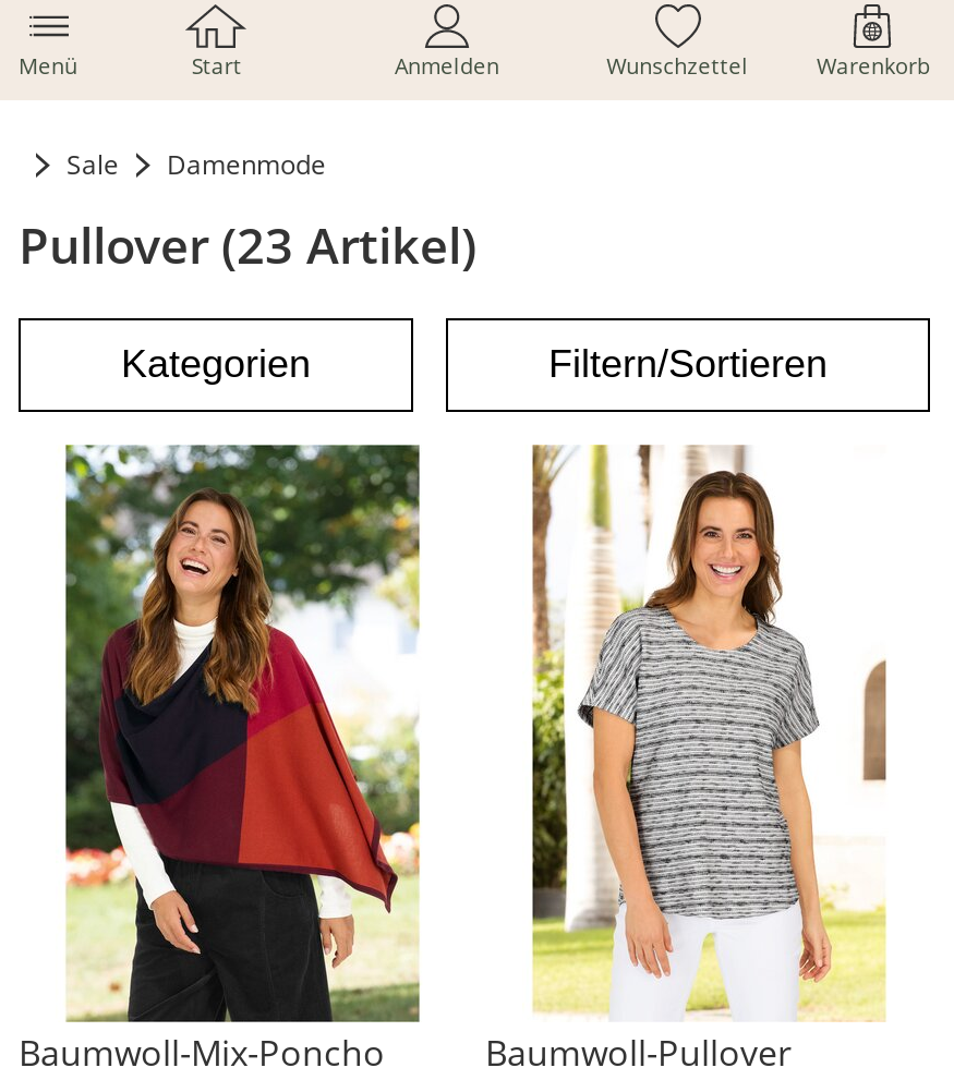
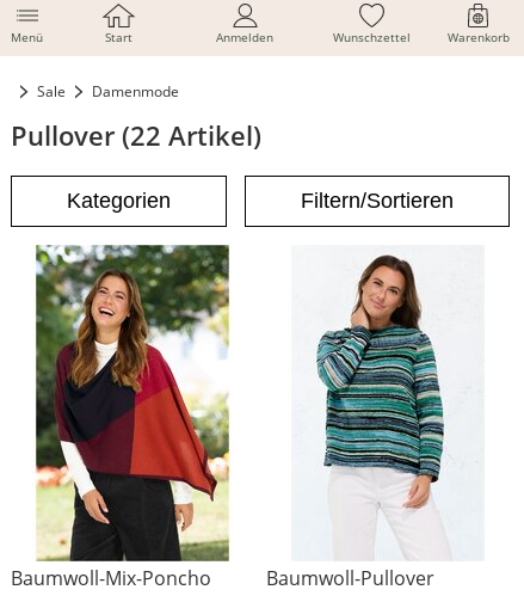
[19,212,476,279] Pullover (23 Artikel) -> [11,117,261,154] Pullover (22 Artikel)
[531,442,889,1022] [image] -> [292,245,486,560] [image]

